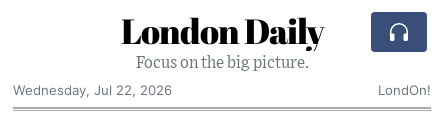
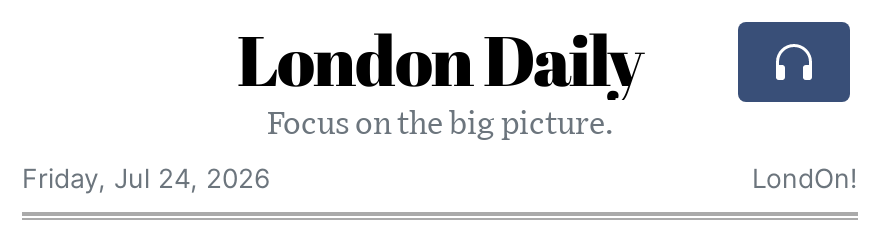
[13,82,172,98] Wednesday, Jul 22, 2026 -> [22,162,270,194] Friday, Jul 24, 2026

